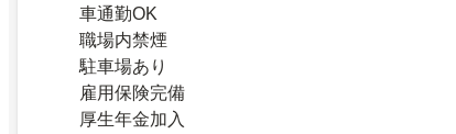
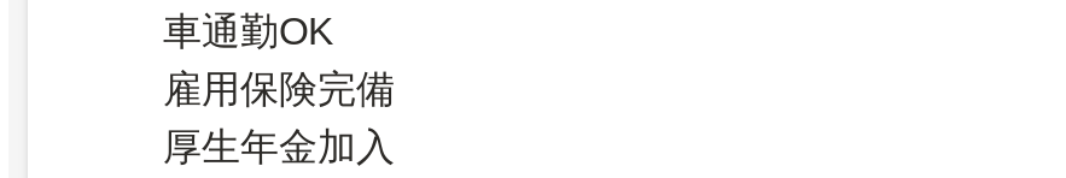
[79,31,167,76] 職場内禁煙 | 駐車場あり -> none

